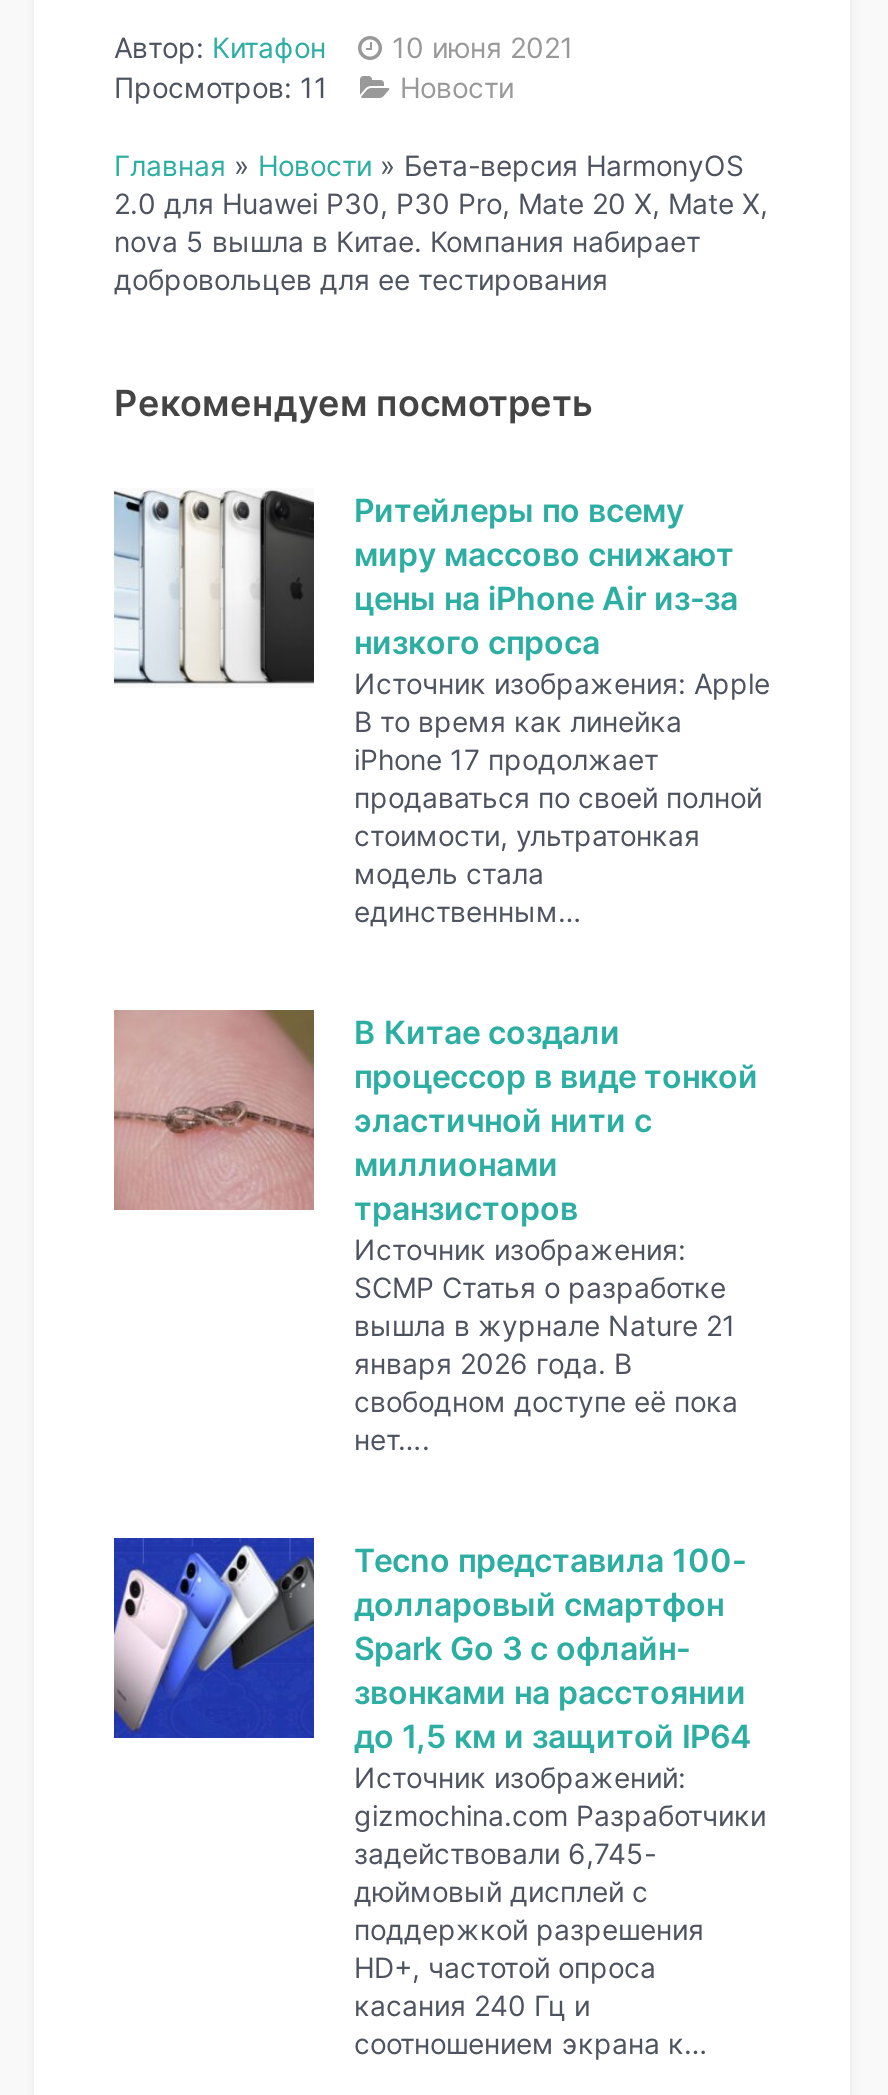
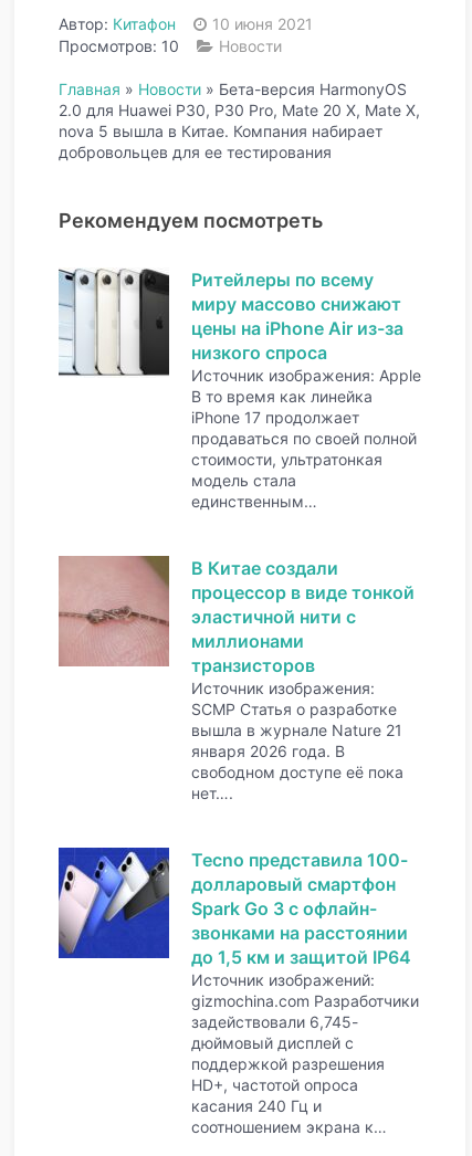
[114,70,328,104] Просмотров: 11 -> [59,36,179,55] Просмотров: 10

